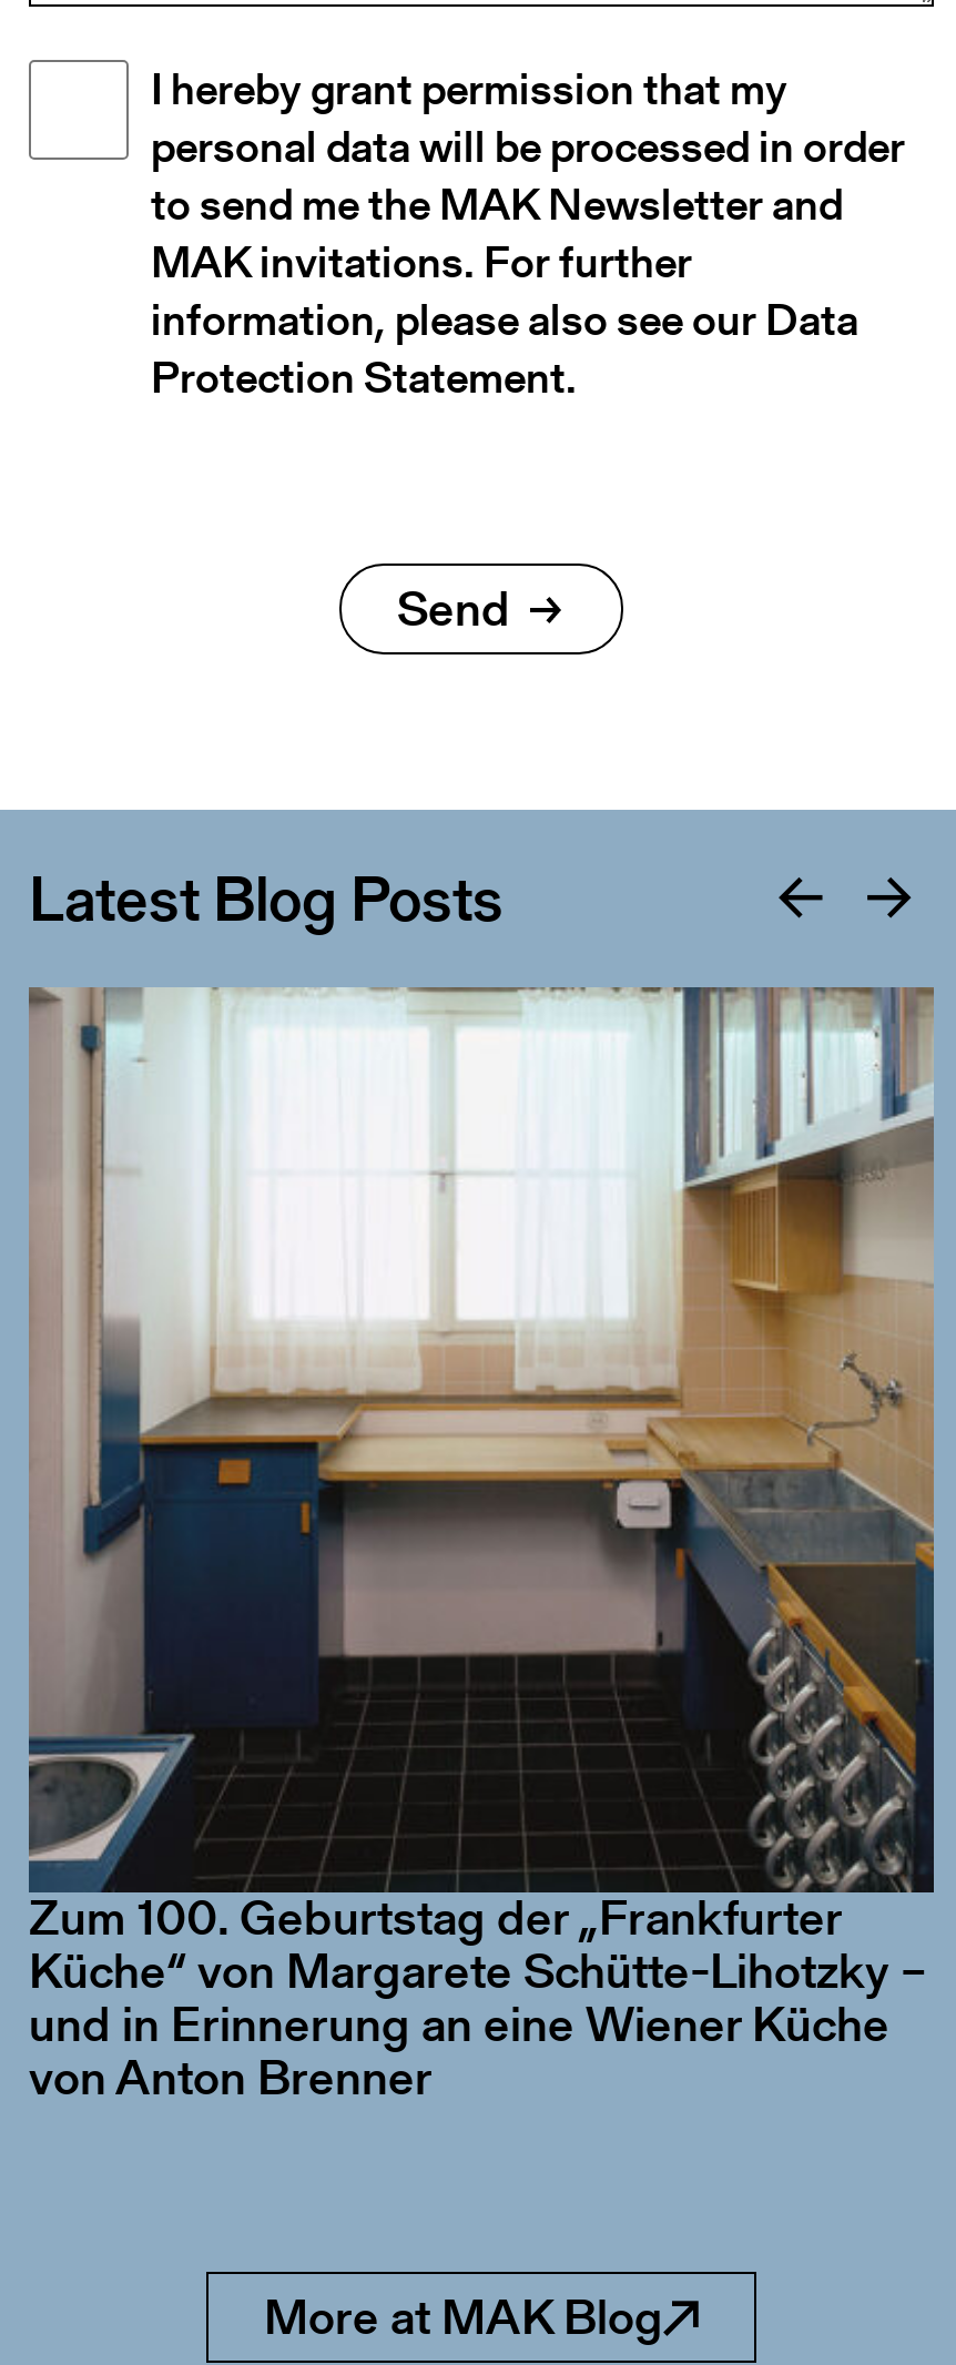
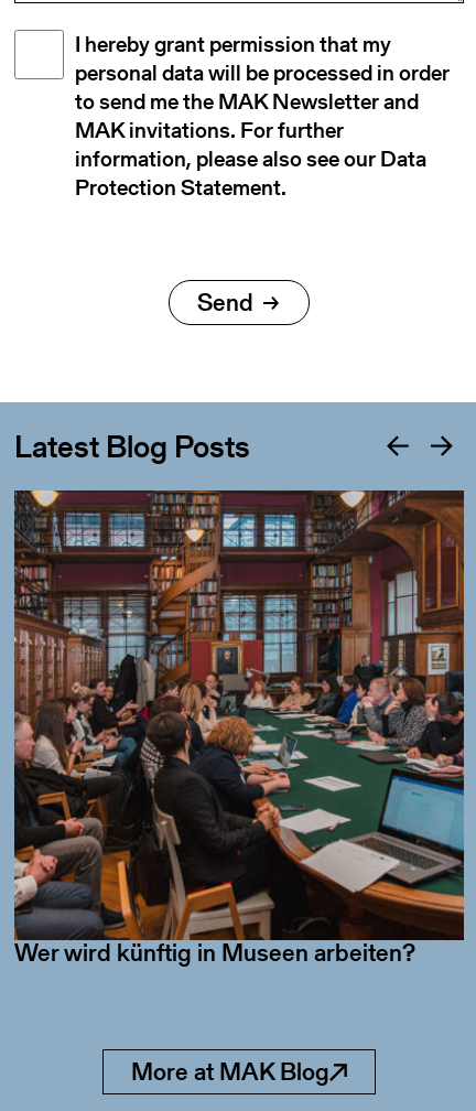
[29,987,936,1892] [image] -> [13,489,465,875] [image]
[29,1884,927,2112] Zum 100. Geburtstag der „Frankfurter | Küche“ von Margarete Schütte-Lihotzky – | und in Erinnerung an eine Wiener Küche | von Anton Brenner -> [14,936,415,970] Wer wird künftig in Museen arbeiten?

